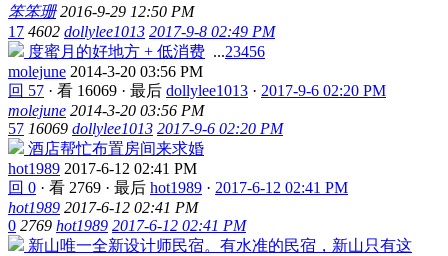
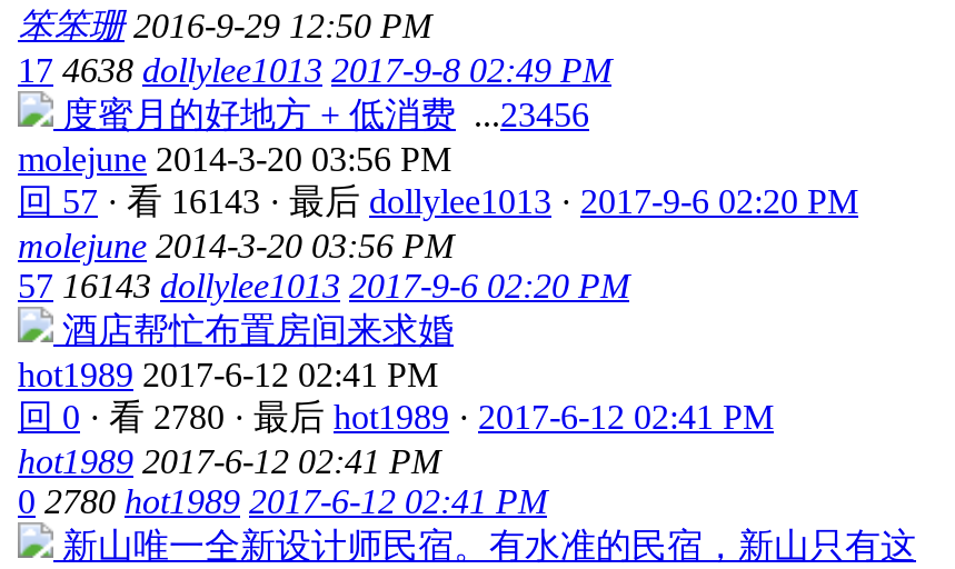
[8,23,275,40] 17 4602 dollylee1013 2017-9-8 02:49 PM -> [18,51,611,89] 17 4638 dollylee1013 2017-9-8 02:49 PM
[8,82,386,99] 回 57 · 看 16069 · 最后dollylee1013 · 2017-9-6 02:20 PM -> [18,182,858,220] 回 57 · 看 16143 · 最后dollylee1013 · 2017-9-6 02:20 PM
[8,120,283,137] 57 16069 dollylee1013 2017-9-6 02:20 PM -> [18,266,629,304] 57 16143 dollylee1013 2017-9-6 02:20 PM
[8,179,348,196] 回 0 · 看 2769 · 最后hot1989 · 2017-6-12 02:41 PM -> [18,398,774,435] 回 0 · 看 2780 · 最后hot1989 · 2017-6-12 02:41 PM
[8,217,246,234] 0 2769 hot1989 2017-6-12 02:41 PM -> [18,482,547,520] 0 2780 hot1989 2017-6-12 02:41 PM

